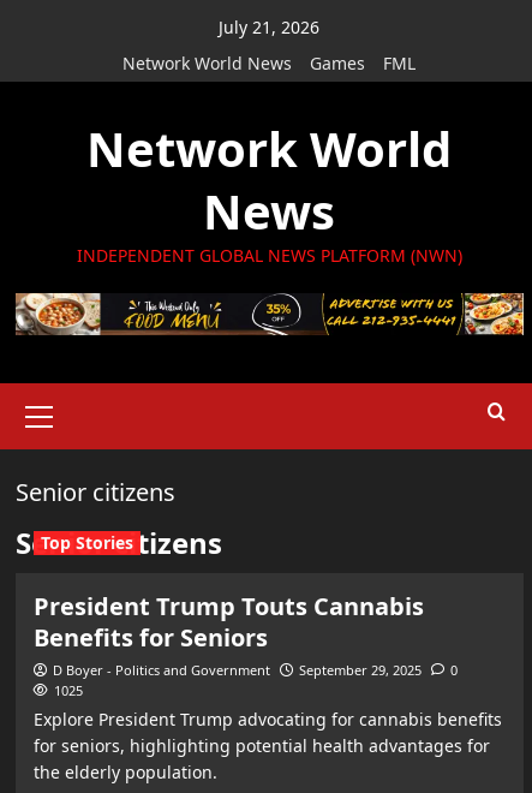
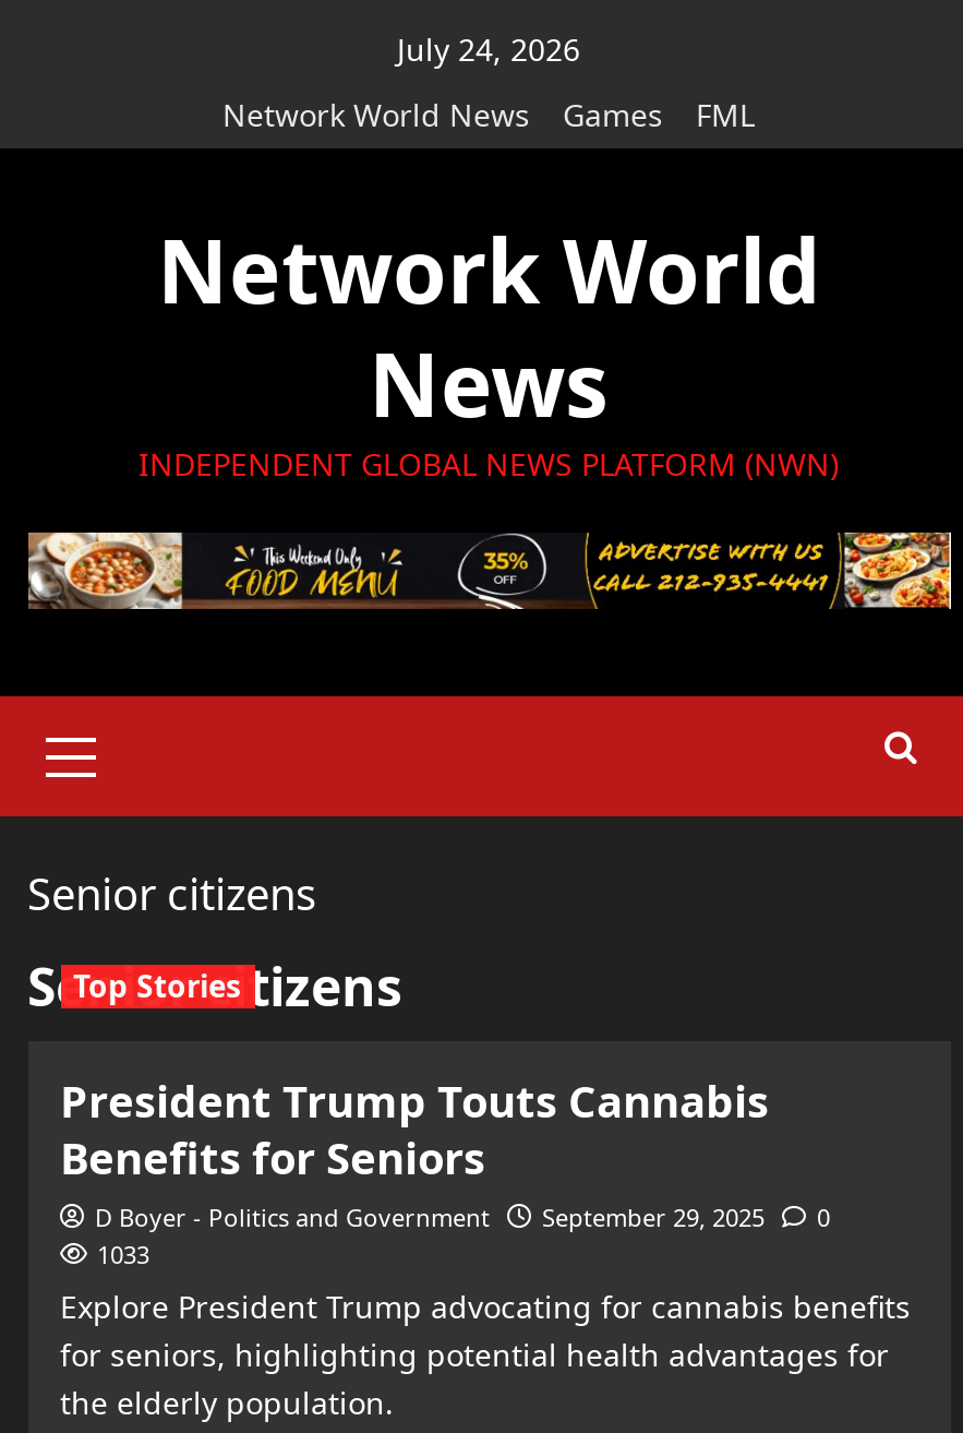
[219,16,319,38] July 21, 2026 -> [397,28,580,70] July 24, 2026
[53,681,82,699] 1025 -> [97,1238,149,1270] 1033

